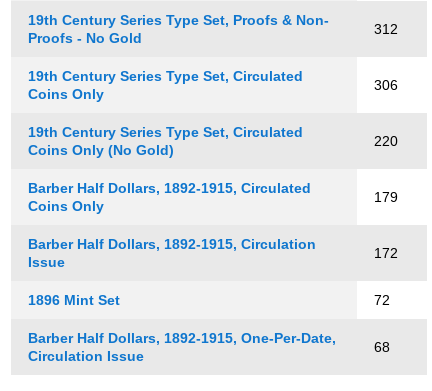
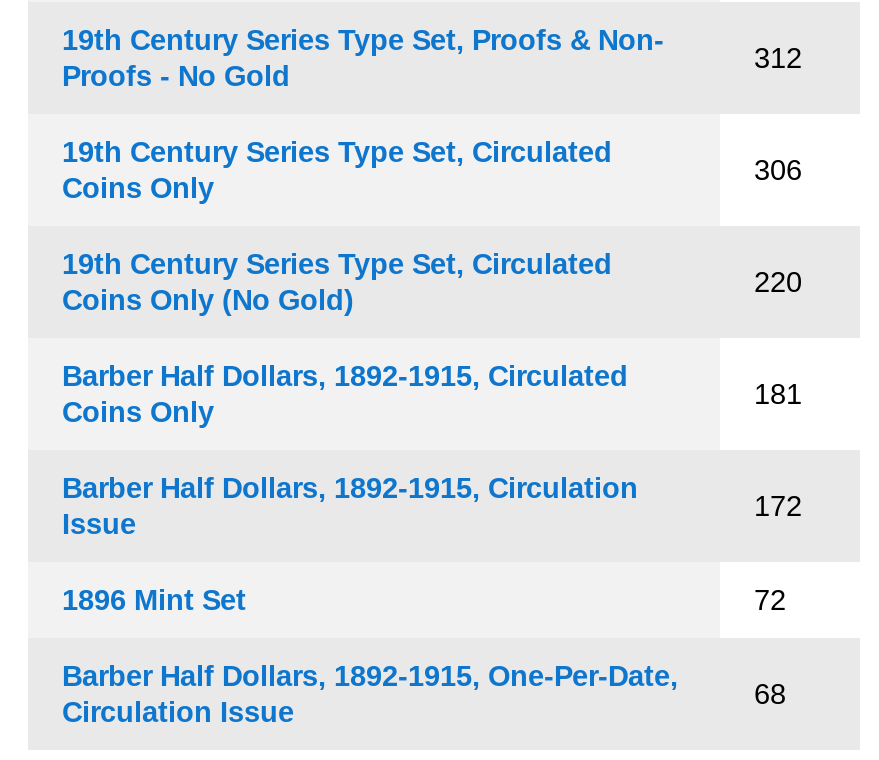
[374,189,398,205] 179 -> [754,379,802,411] 181

